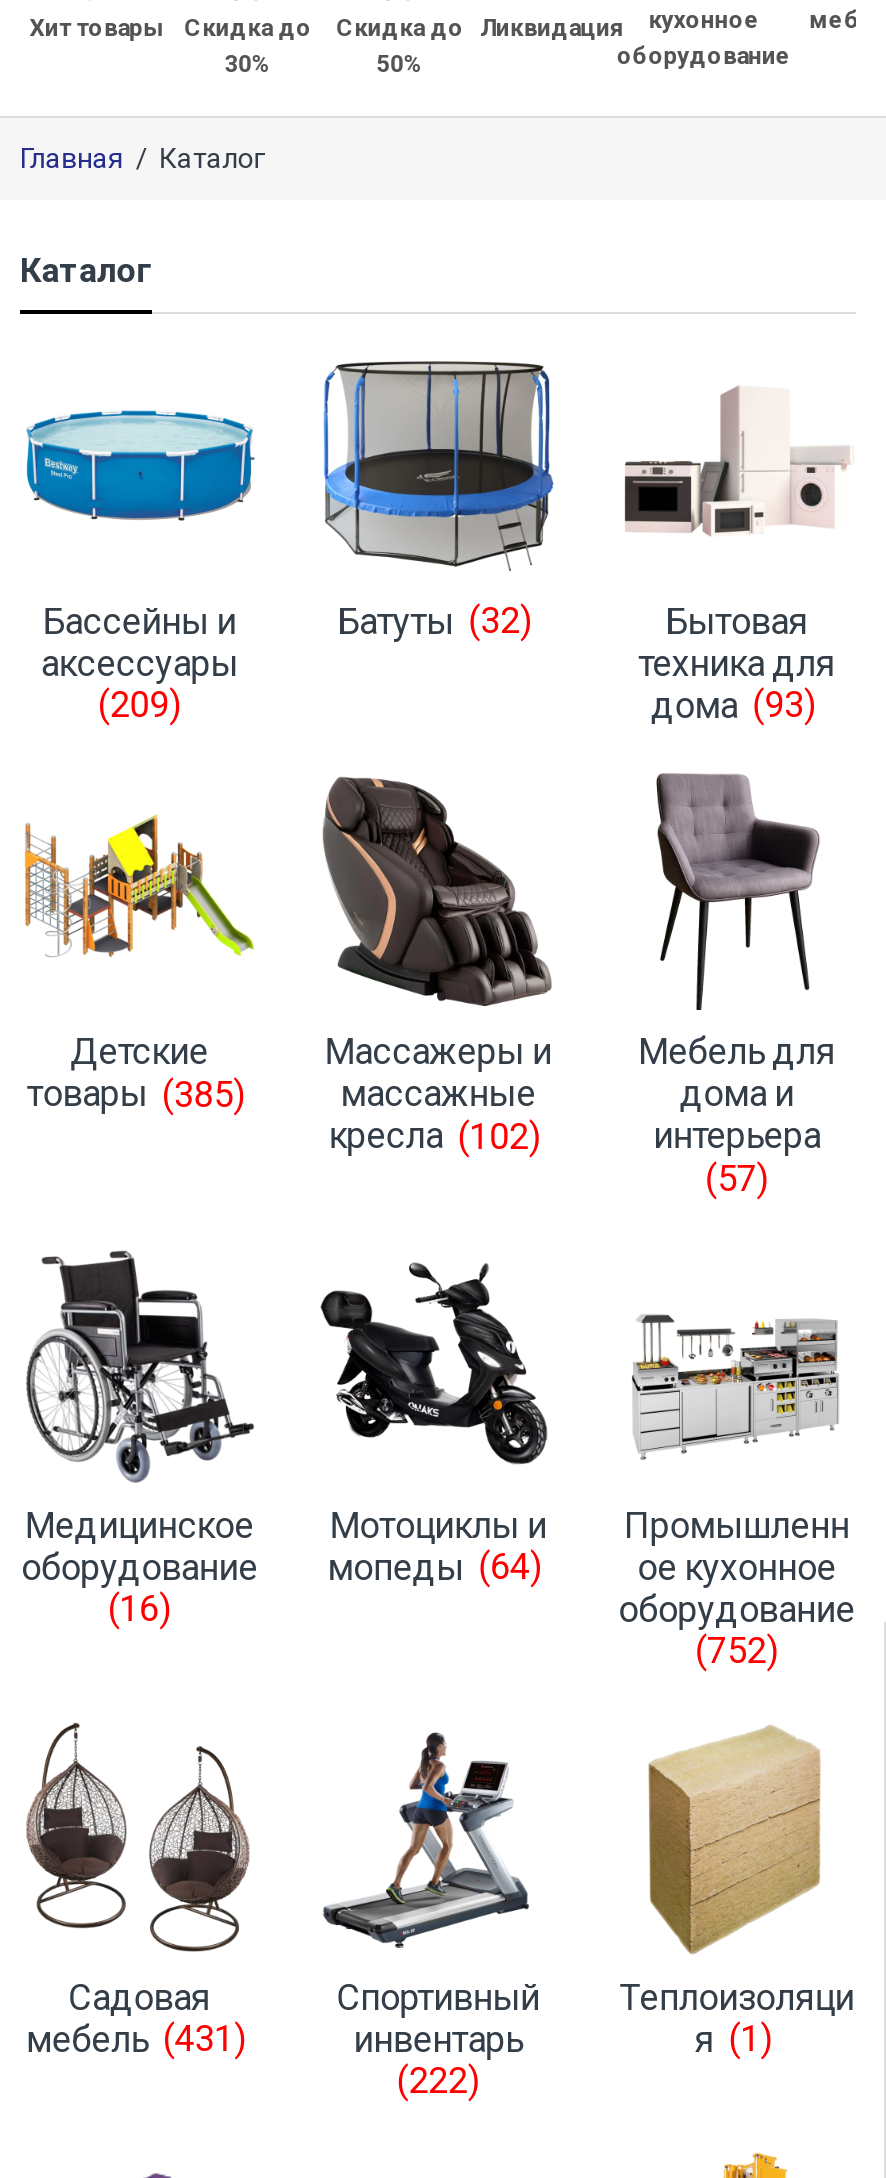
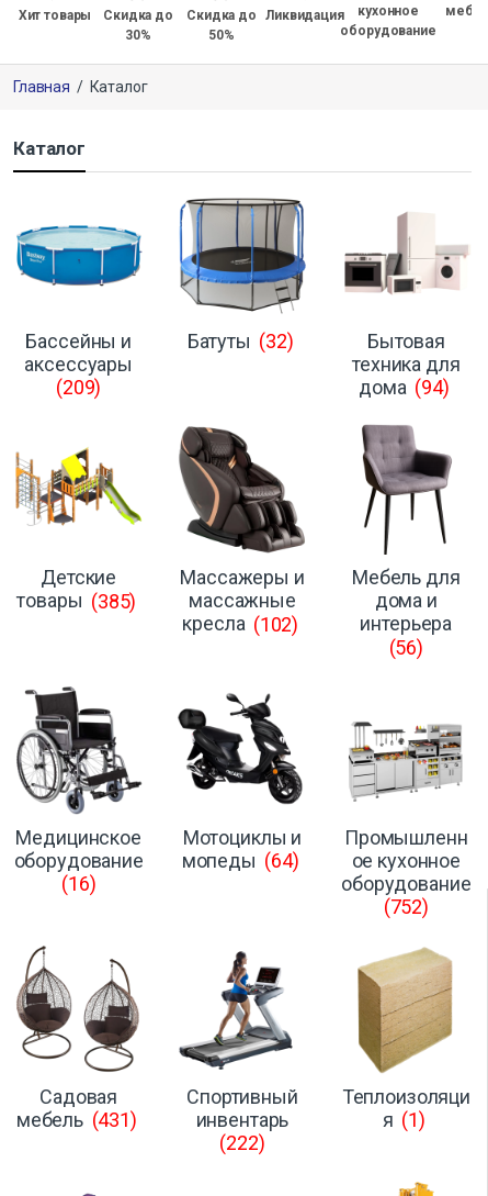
[651,684,815,726] дома (93) -> [359,376,449,399] дома (94)
[705,1157,768,1199] (57) -> [389,635,423,658] (56)

